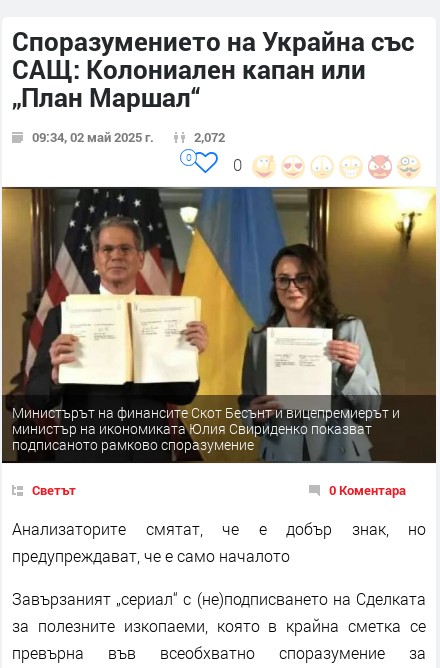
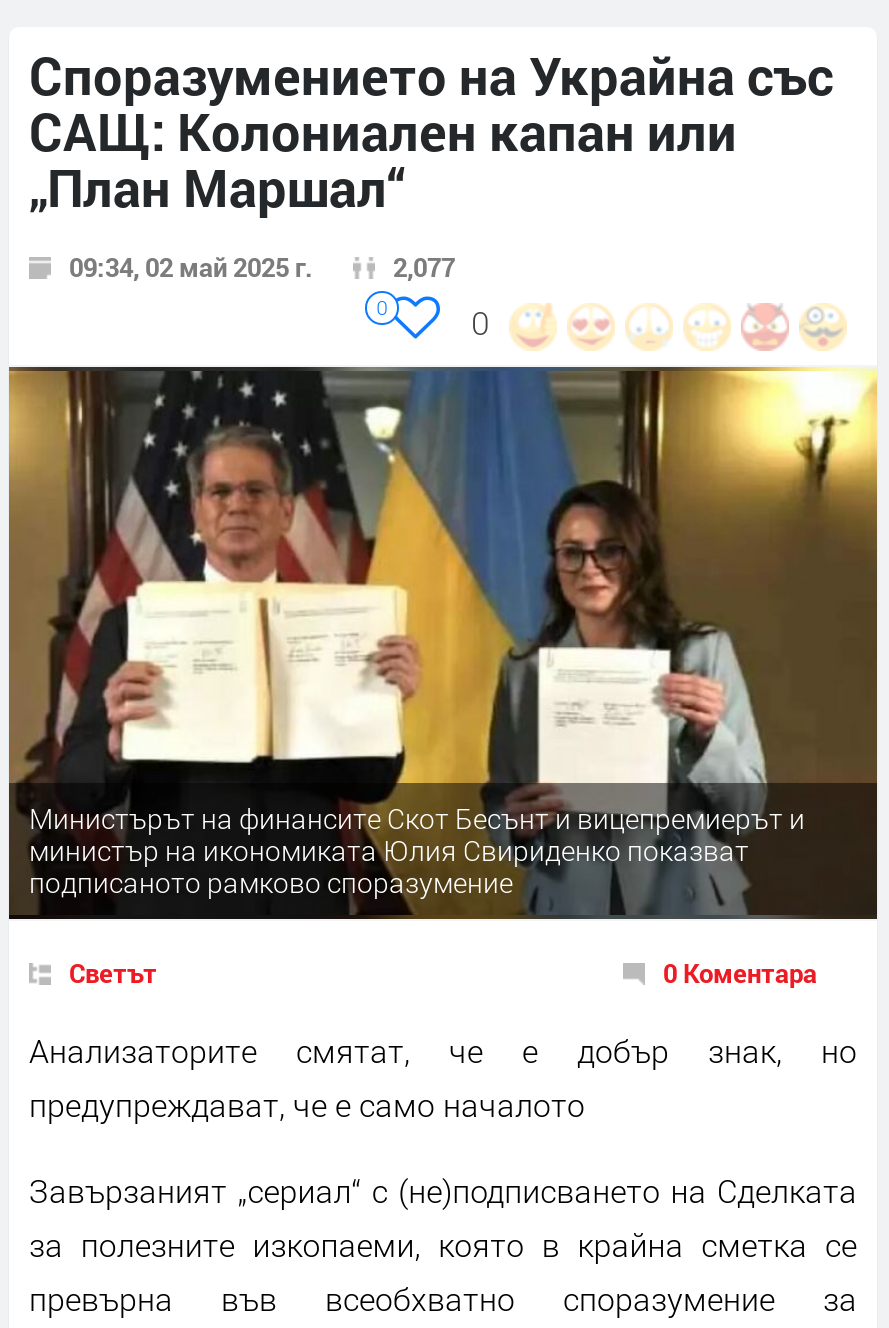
[194,128,225,146] 2,072 -> [393,249,455,285] 2,077

